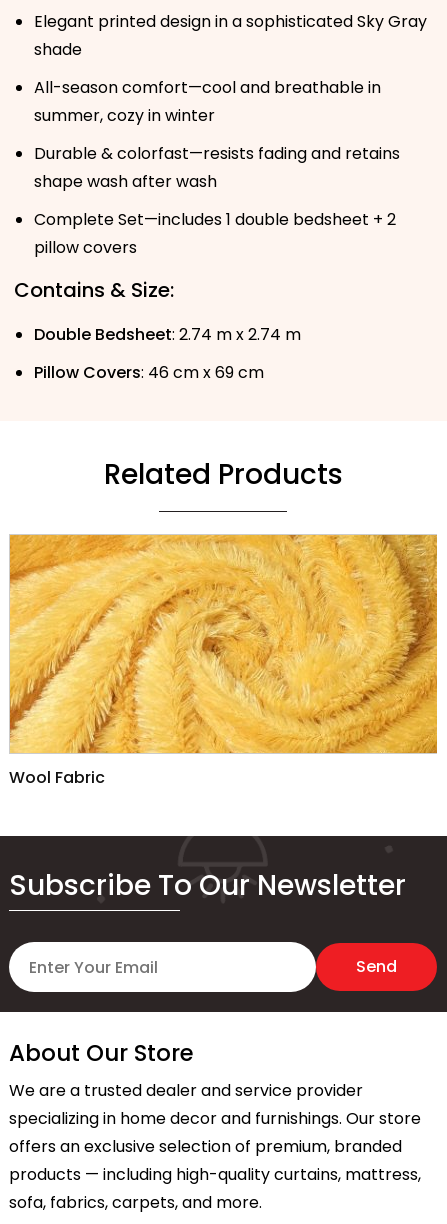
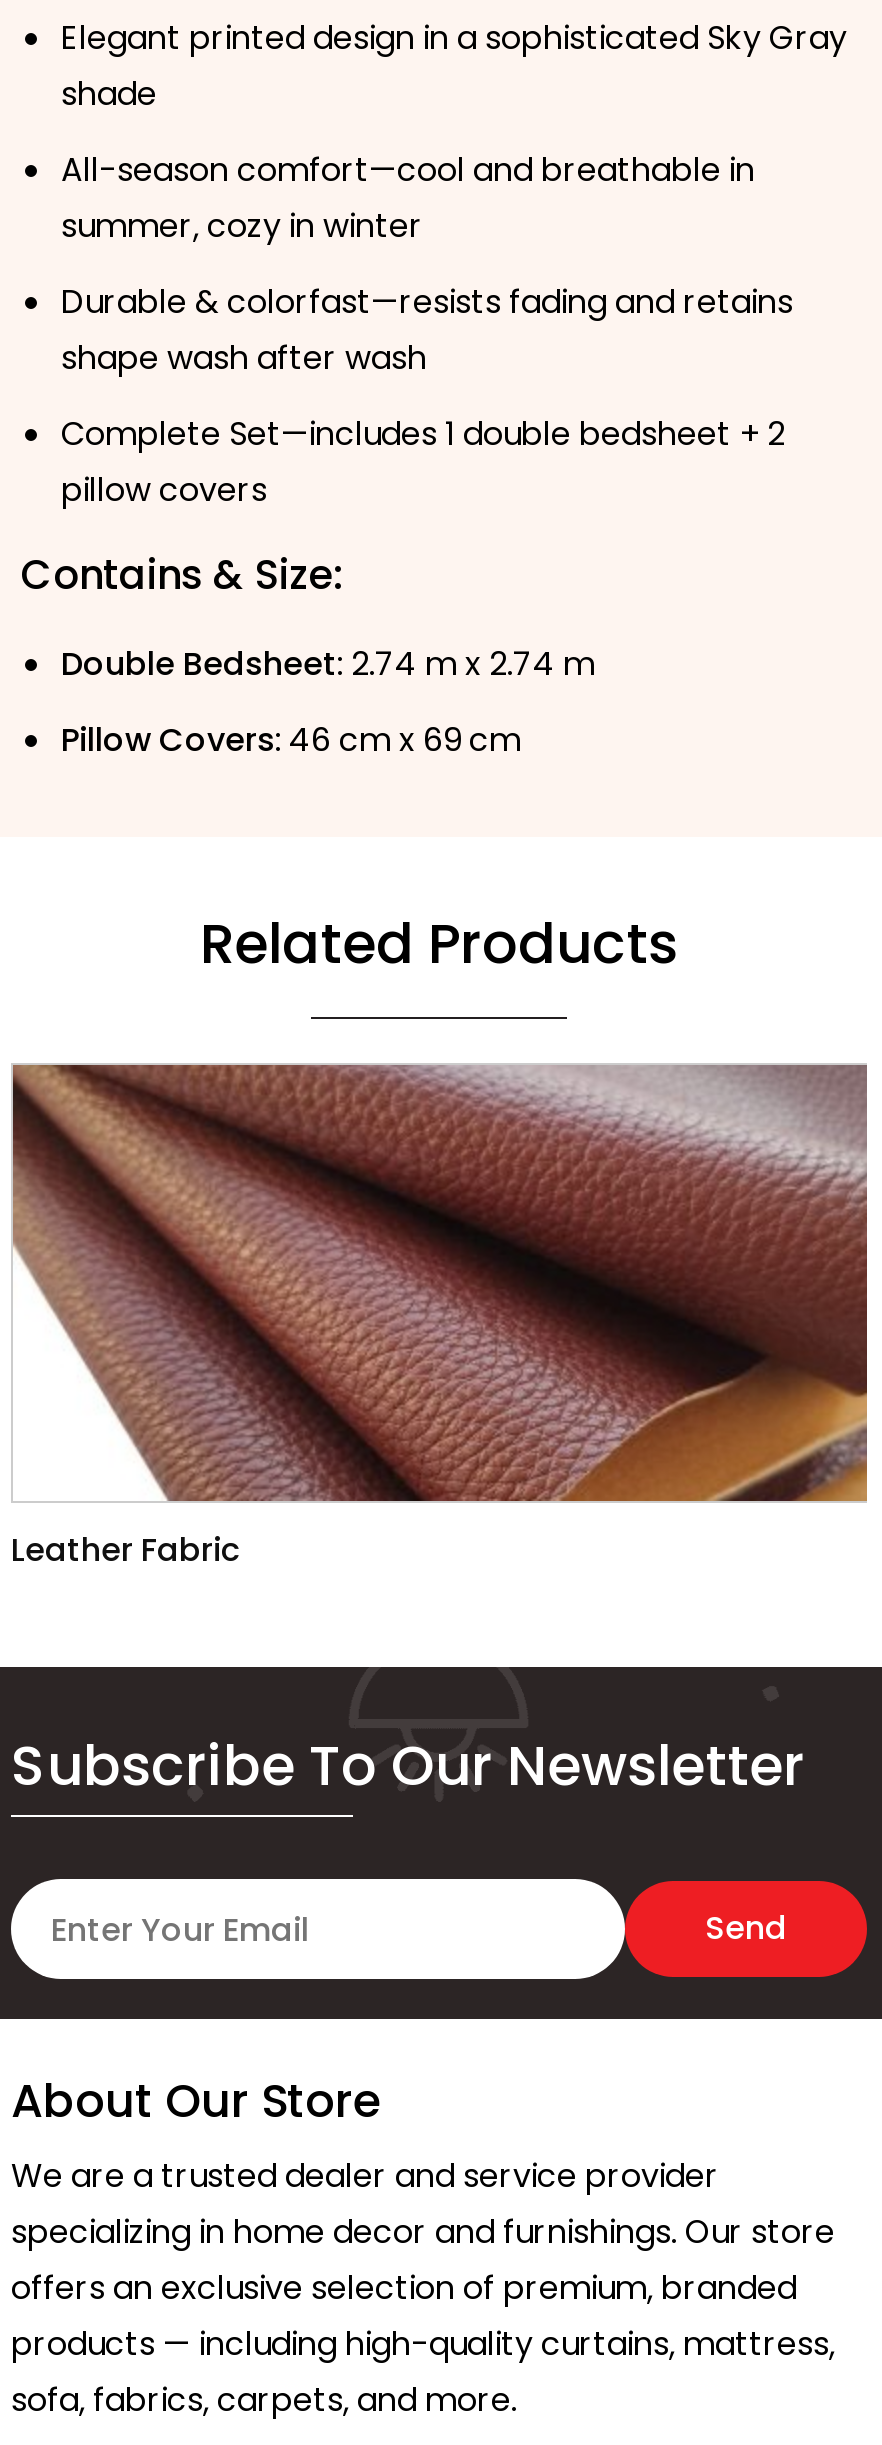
[9,534,438,789] [image] | Wool Fabric -> [11,1063,869,1573] [image] | Leather Fabric

